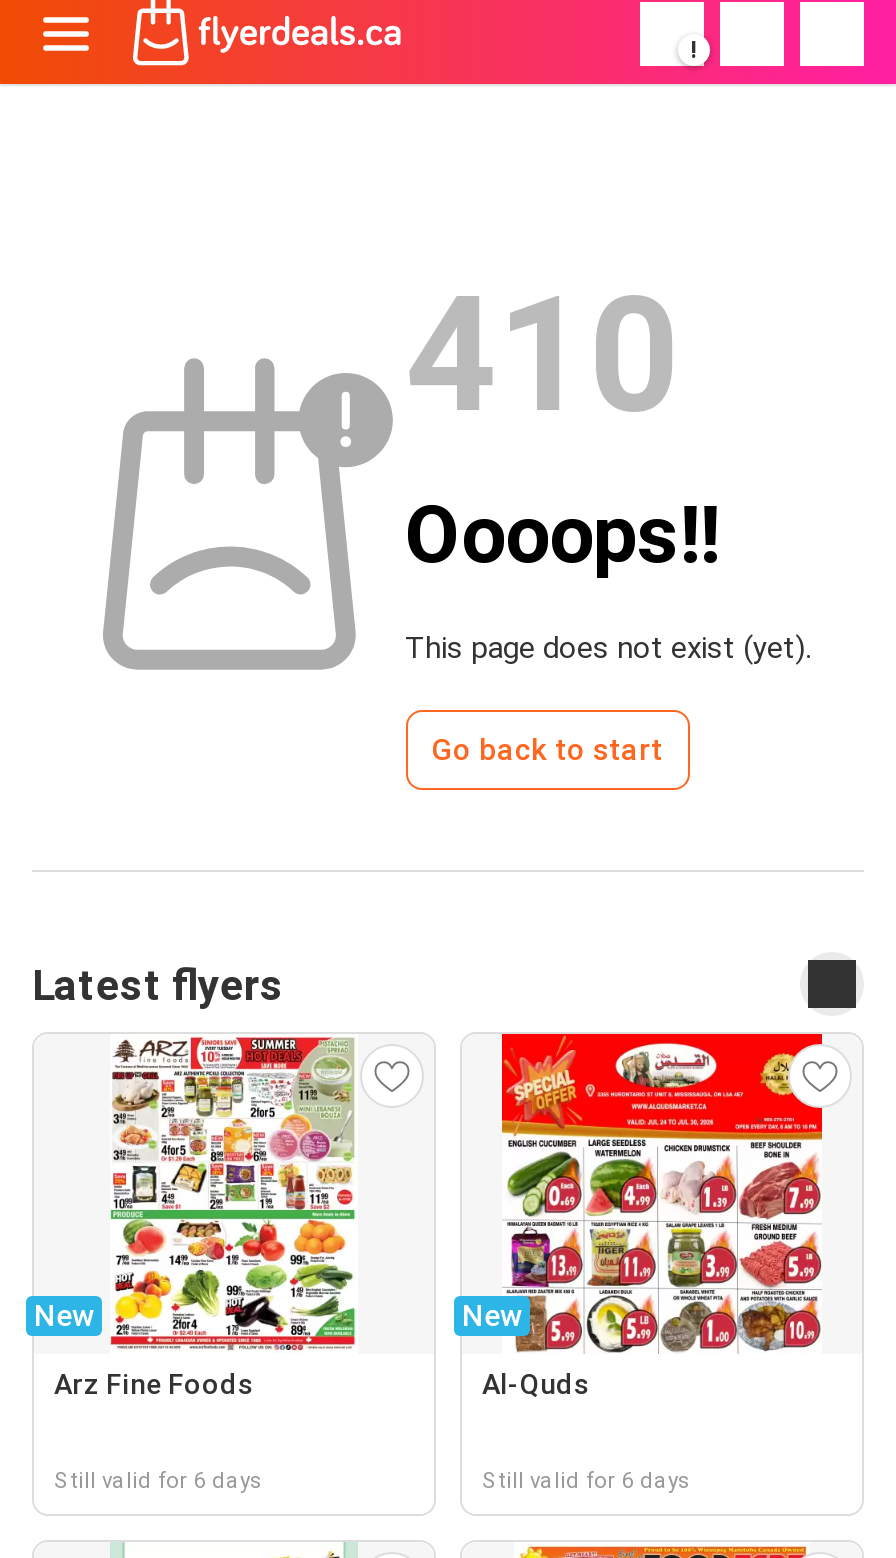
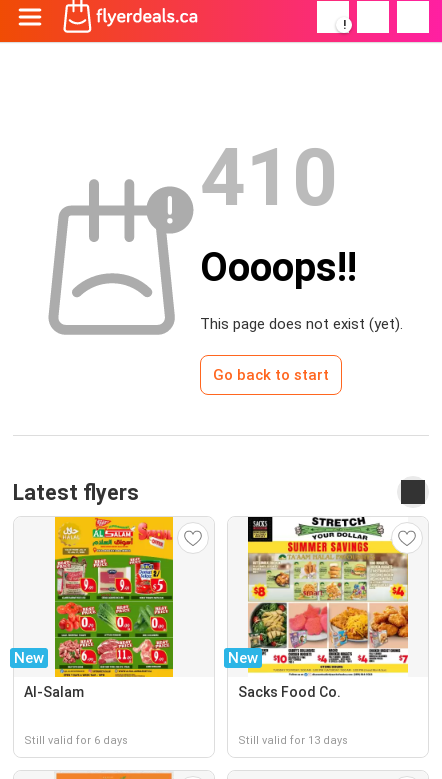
[54,1034,356,1400] [image] | Arz Fine Foods -> [24,516,174,700] [image] | Al-Salam
[482,1032,824,1400] [image] | Al-Quds -> [238,516,409,700] [image] | Sacks Food Co.
[482,1468,690,1494] Still valid for 6 days -> [238,734,348,747] Still valid for 13 days

